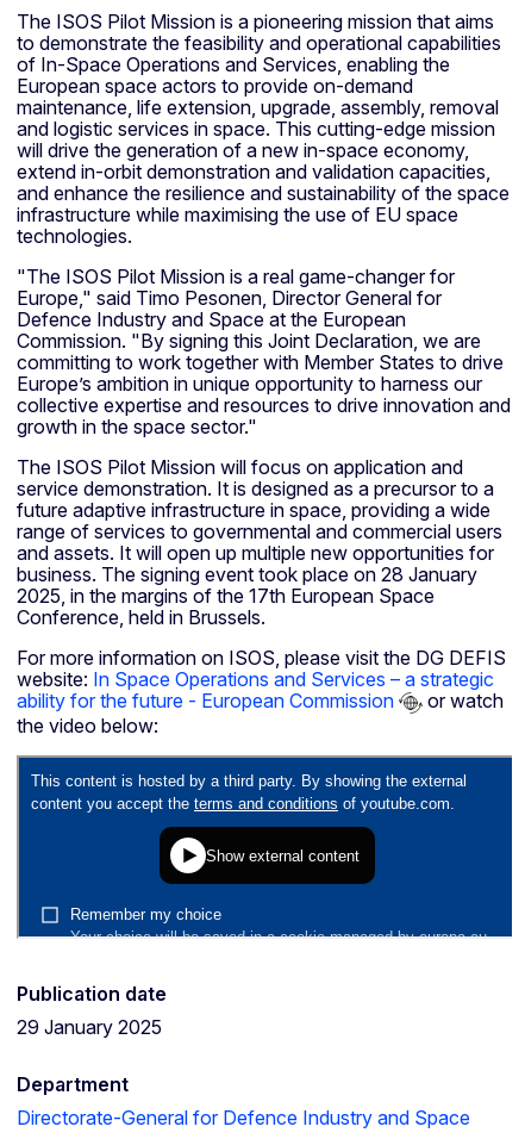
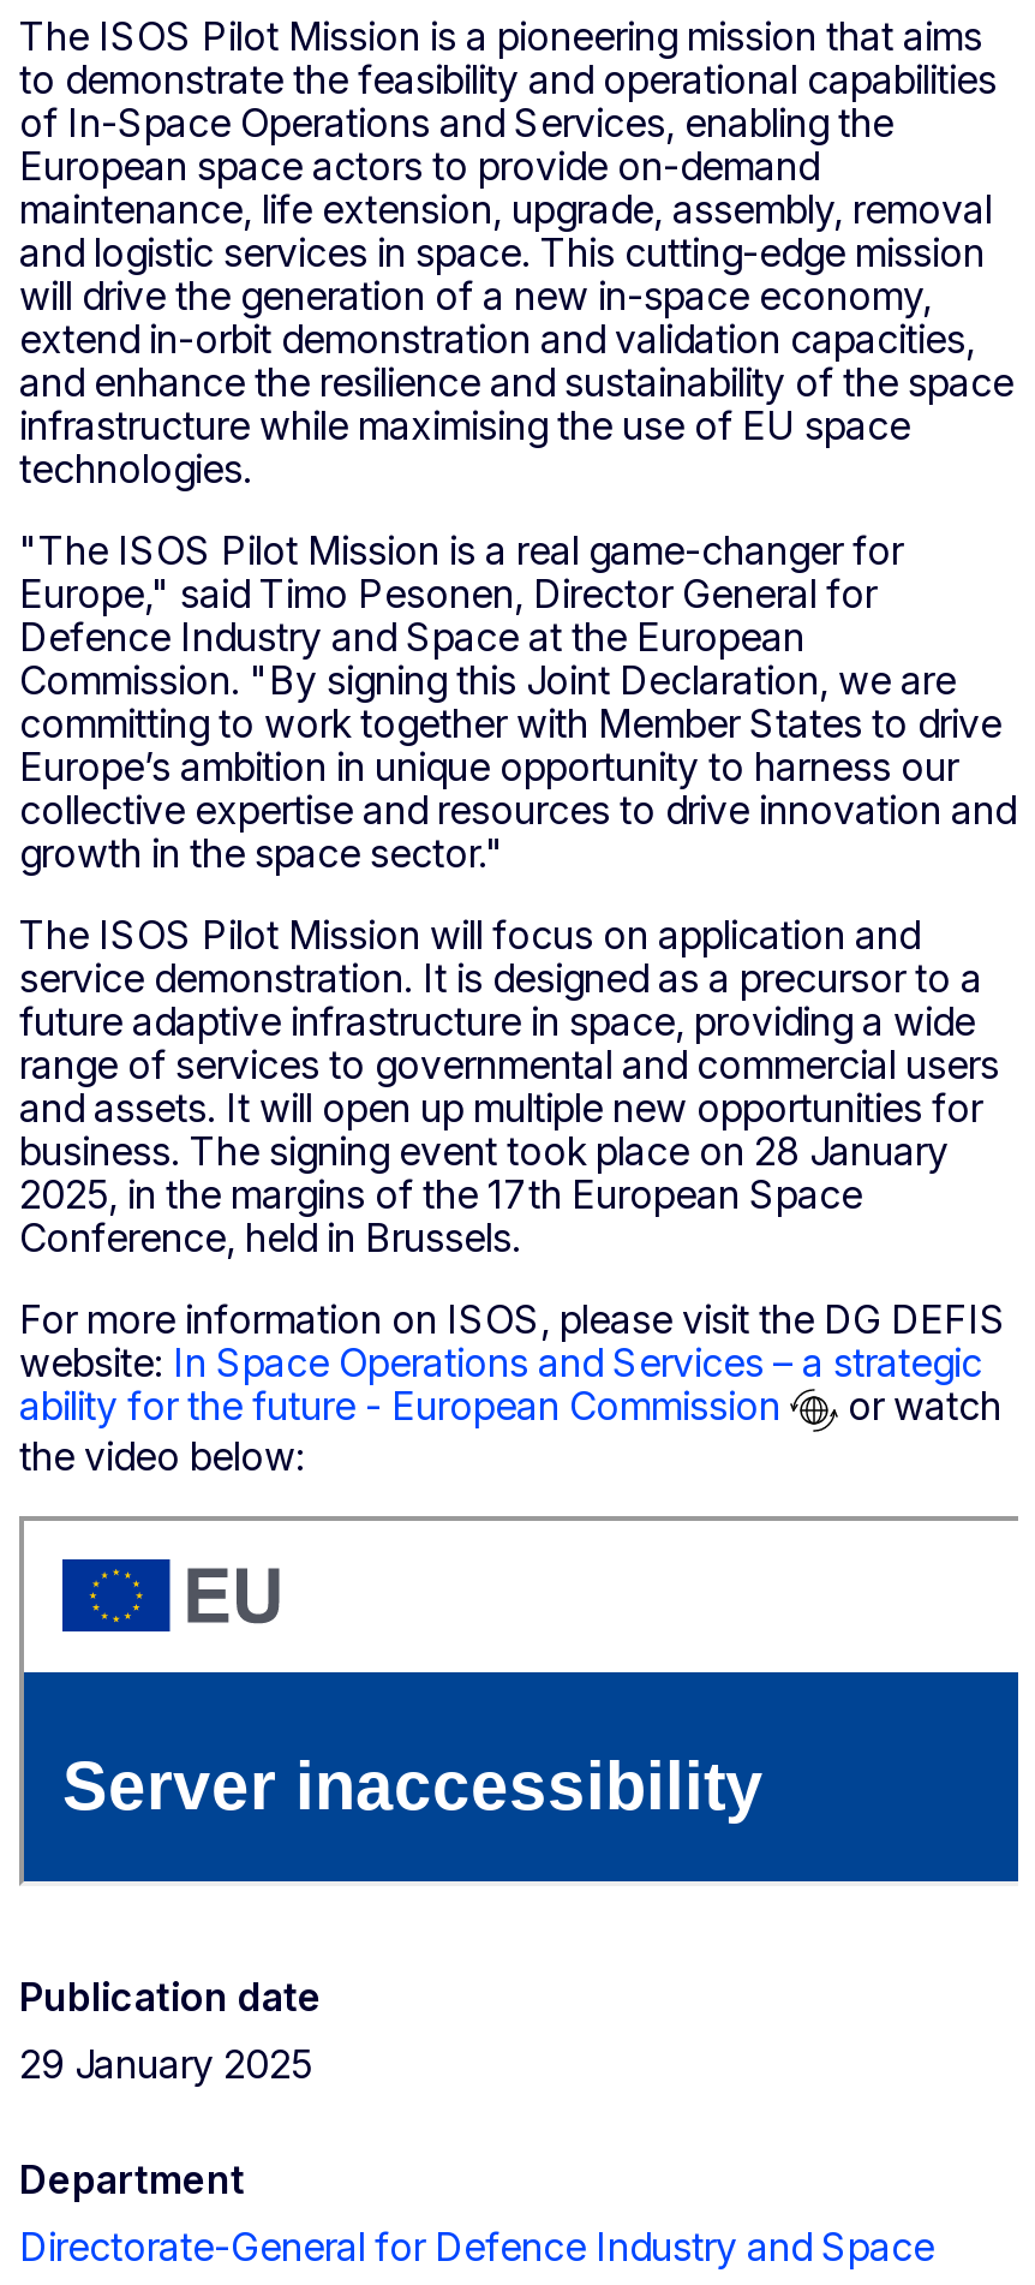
[18,757,513,938] [image] -> [24,1521,1018,1855] [image]

